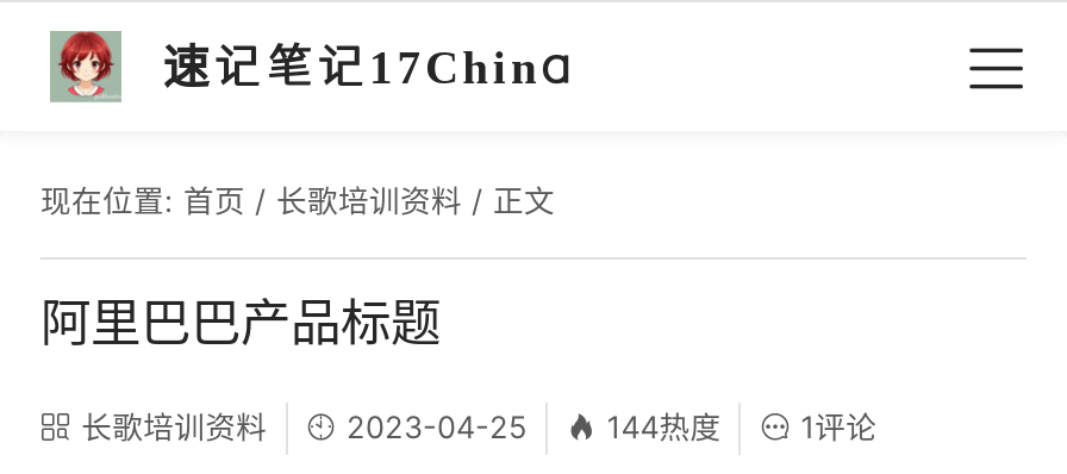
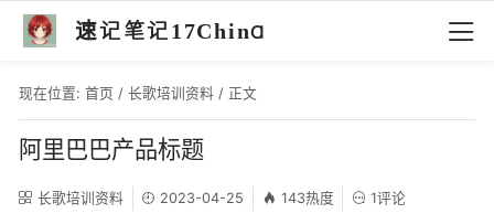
[607,410,721,446] 144热度 -> [281,190,334,207] 143热度

